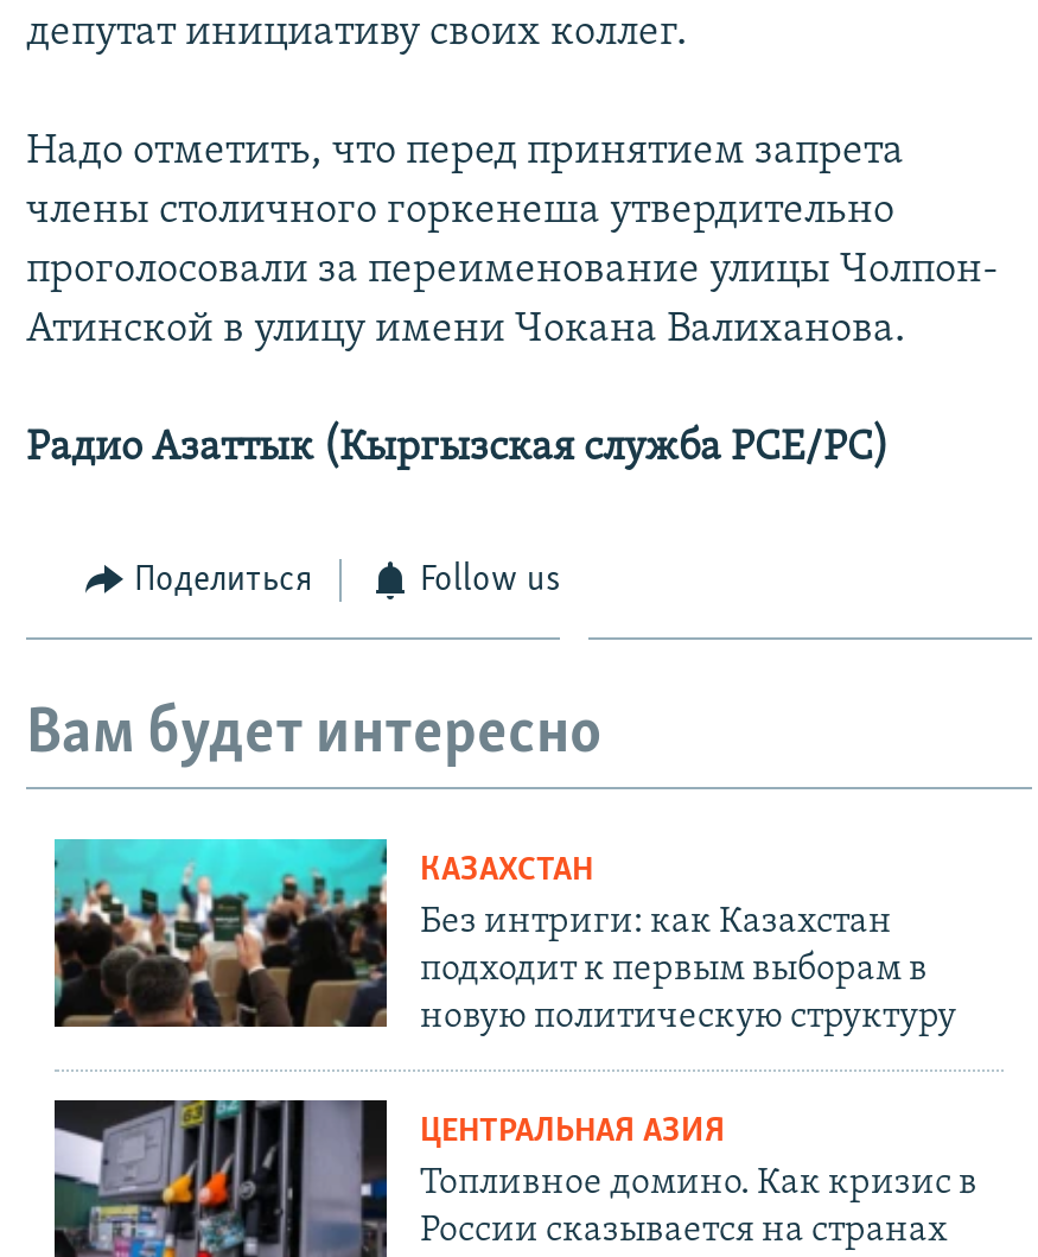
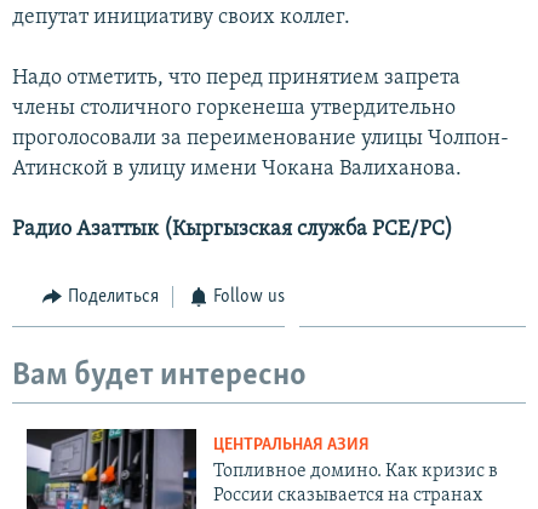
[52,837,956,1036] [image] | КАЗАХСТАН | Без интриги: как Казахстан | подходит к первым выборам в | новую политическую структуру -> none

